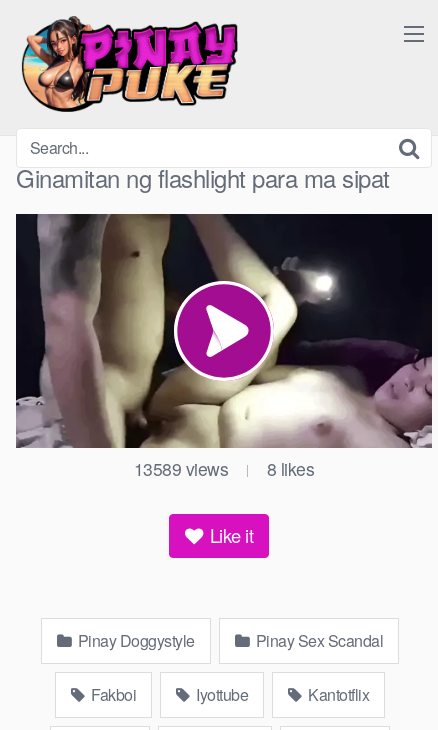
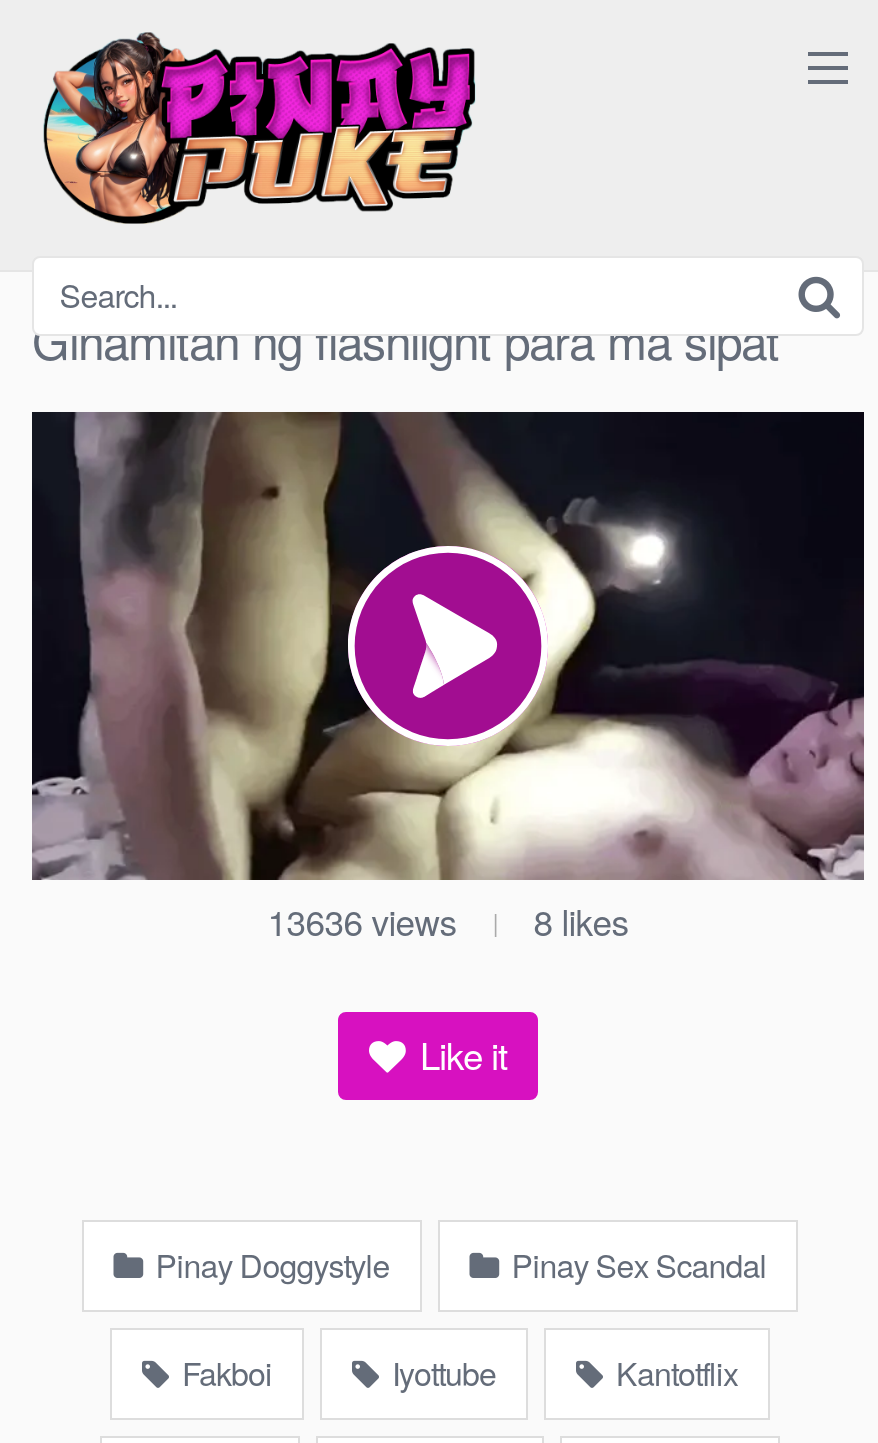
[134,456,228,481] 13589 views -> [268,896,456,946] 13636 views

